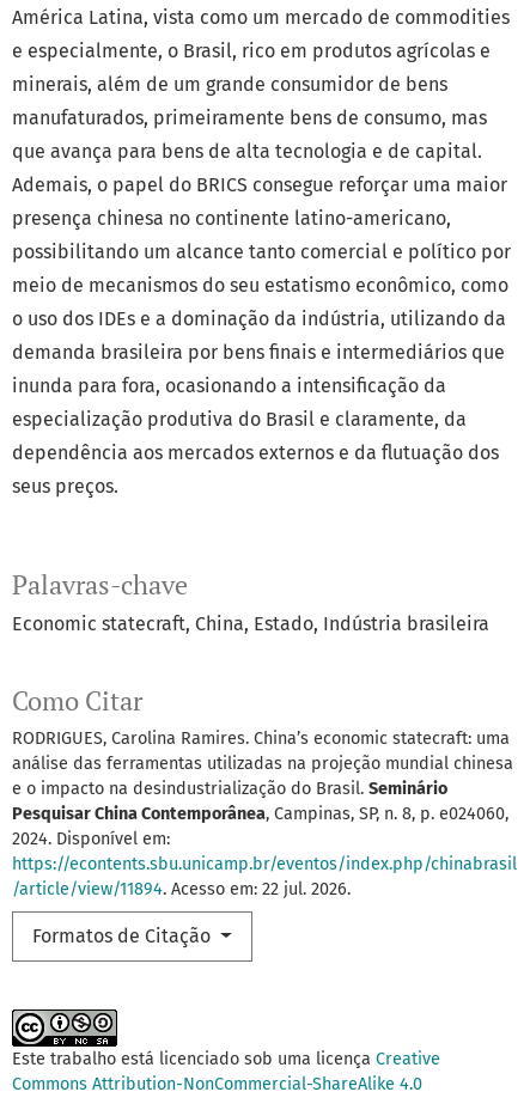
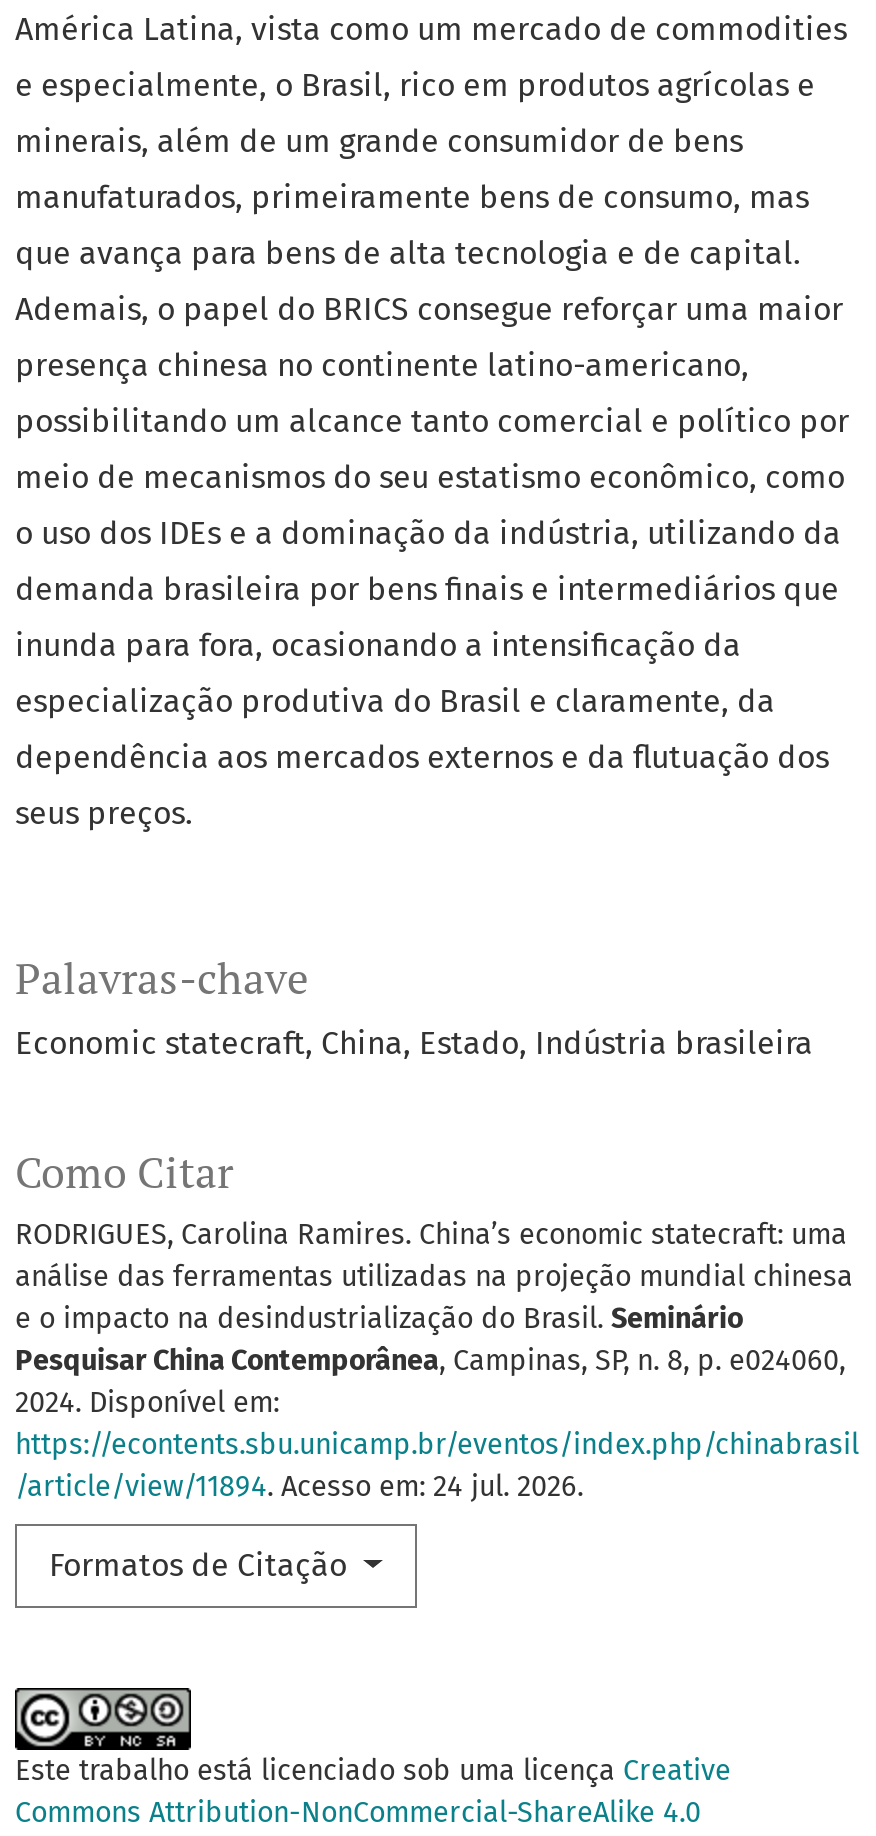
[12,880,351,900] /article/view/11894. Acesso em: 22 jul. 2026. -> [15,1471,583,1505] /article/view/11894. Acesso em: 24 jul. 2026.

